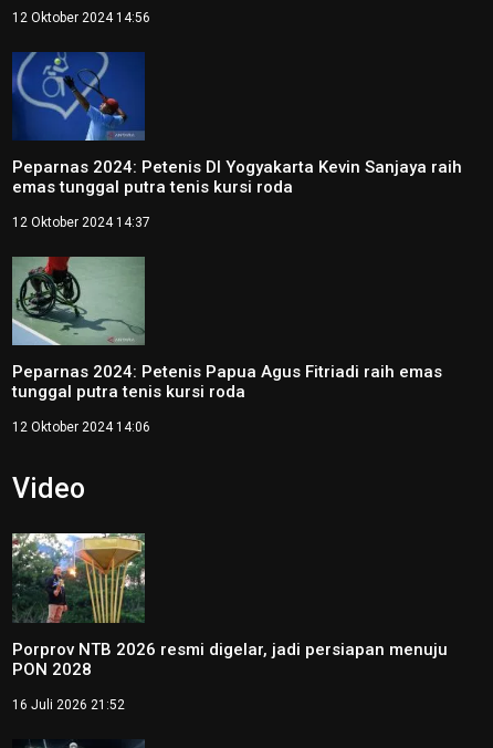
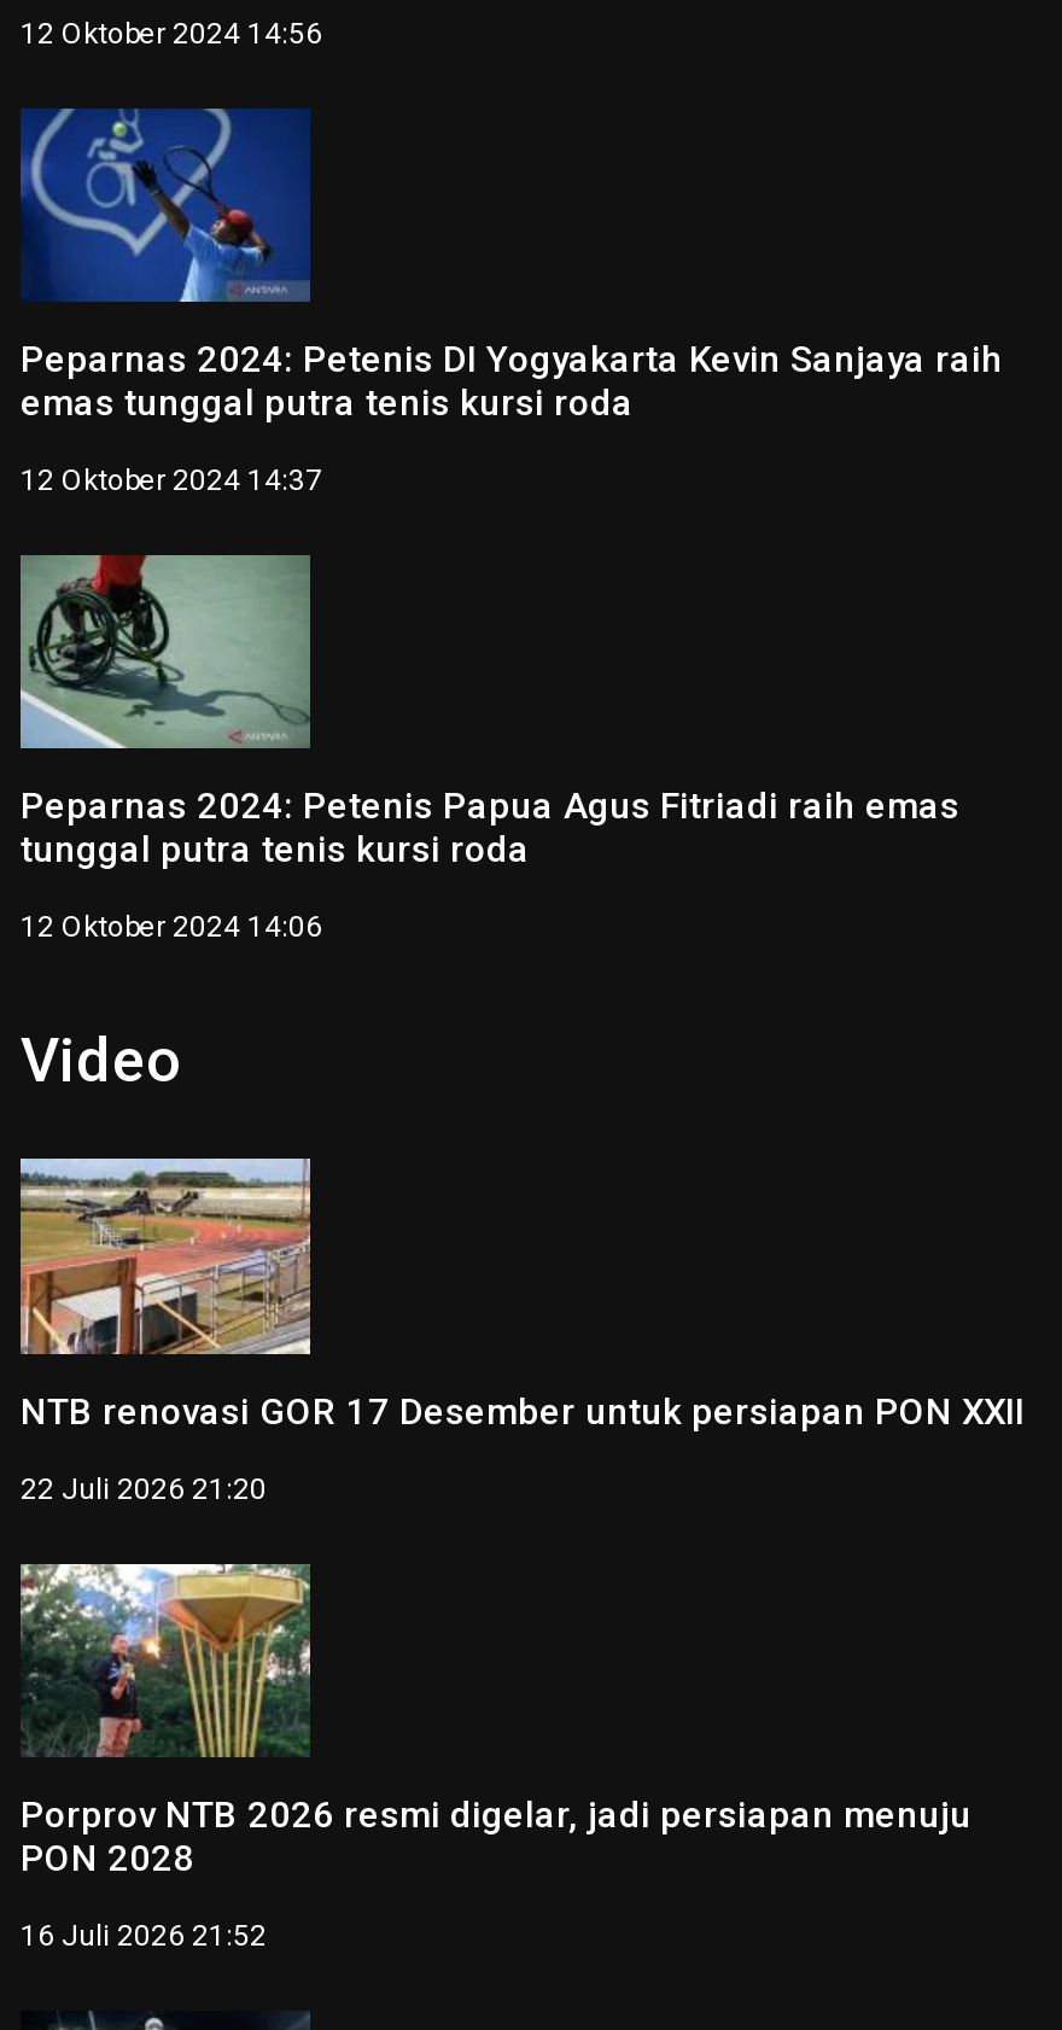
none -> [18,1156,1025,1505] [image] | NTB renovasi GOR 17 Desember untuk persiapan PON XXII | 22 Juli 2026 21:20

